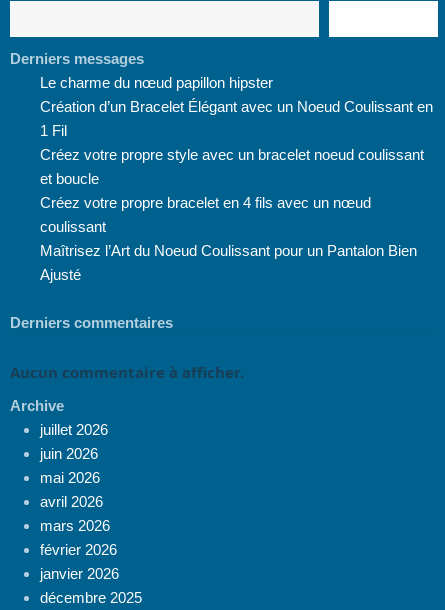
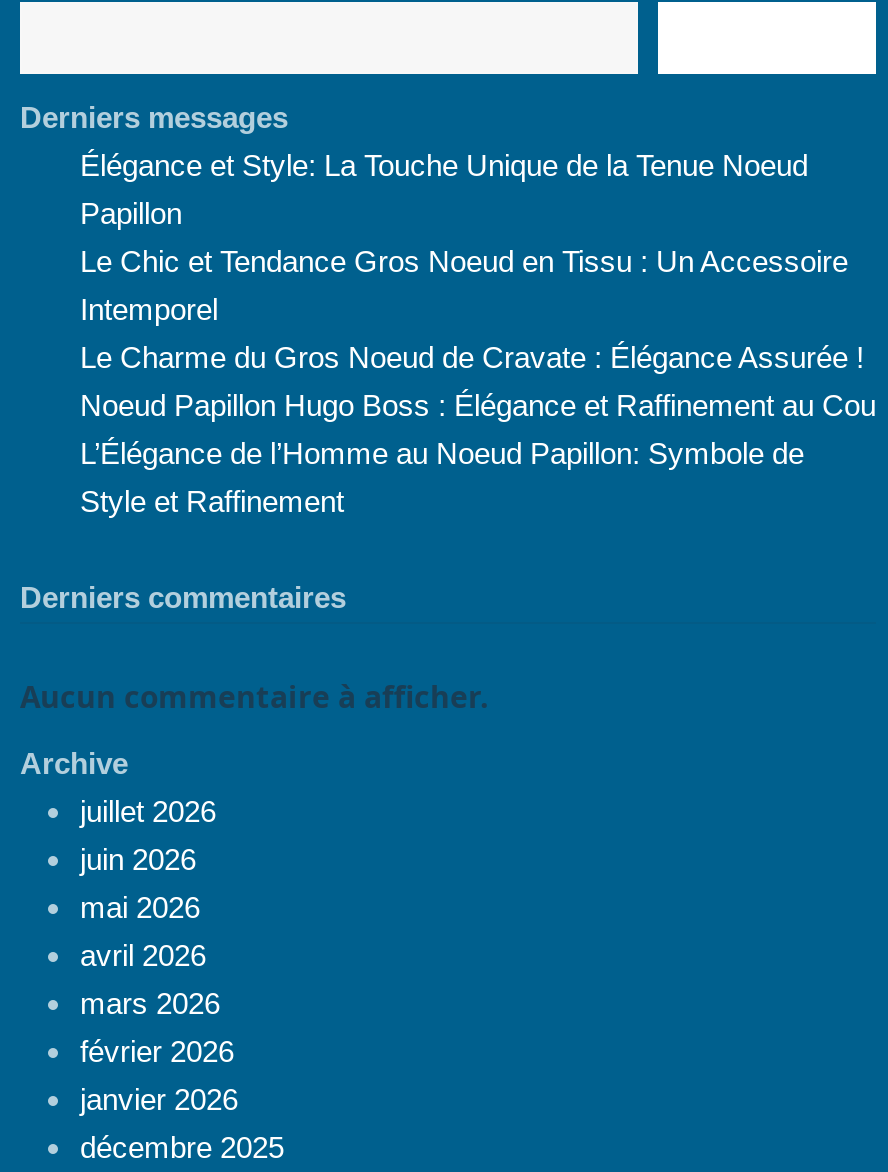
[40,74,433,283] Le charme du nœud papillon hipster | Création d’un Bracelet Élégant avec un Noeud Coulissant en | 1 Fil | Créez votre propre style avec un bracelet noeud coulissant | et boucle | Créez votre propre bracelet en 4 fils avec un nœud | coulissant | Maîtrisez l’Art du Noeud Coulissant pour un Pantalon Bien | Ajusté -> [80,148,876,518] Élégance et Style: La Touche Unique de la Tenue Noeud | Papillon | Le Chic et Tendance Gros Noeud en Tissu : Un Accessoire | Intemporel | Le Charme du Gros Noeud de Cravate : Élégance Assurée ! | Noeud Papillon Hugo Boss : Élégance et Raffinement au Cou | L’Élégance de l’Homme au Noeud Papillon: Symbole de | Style et Raffinement

